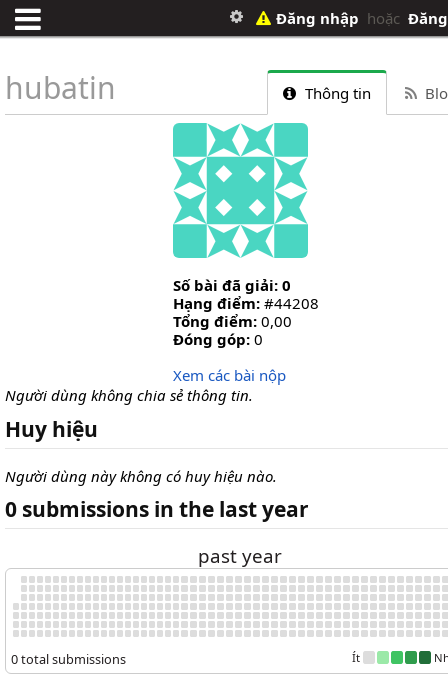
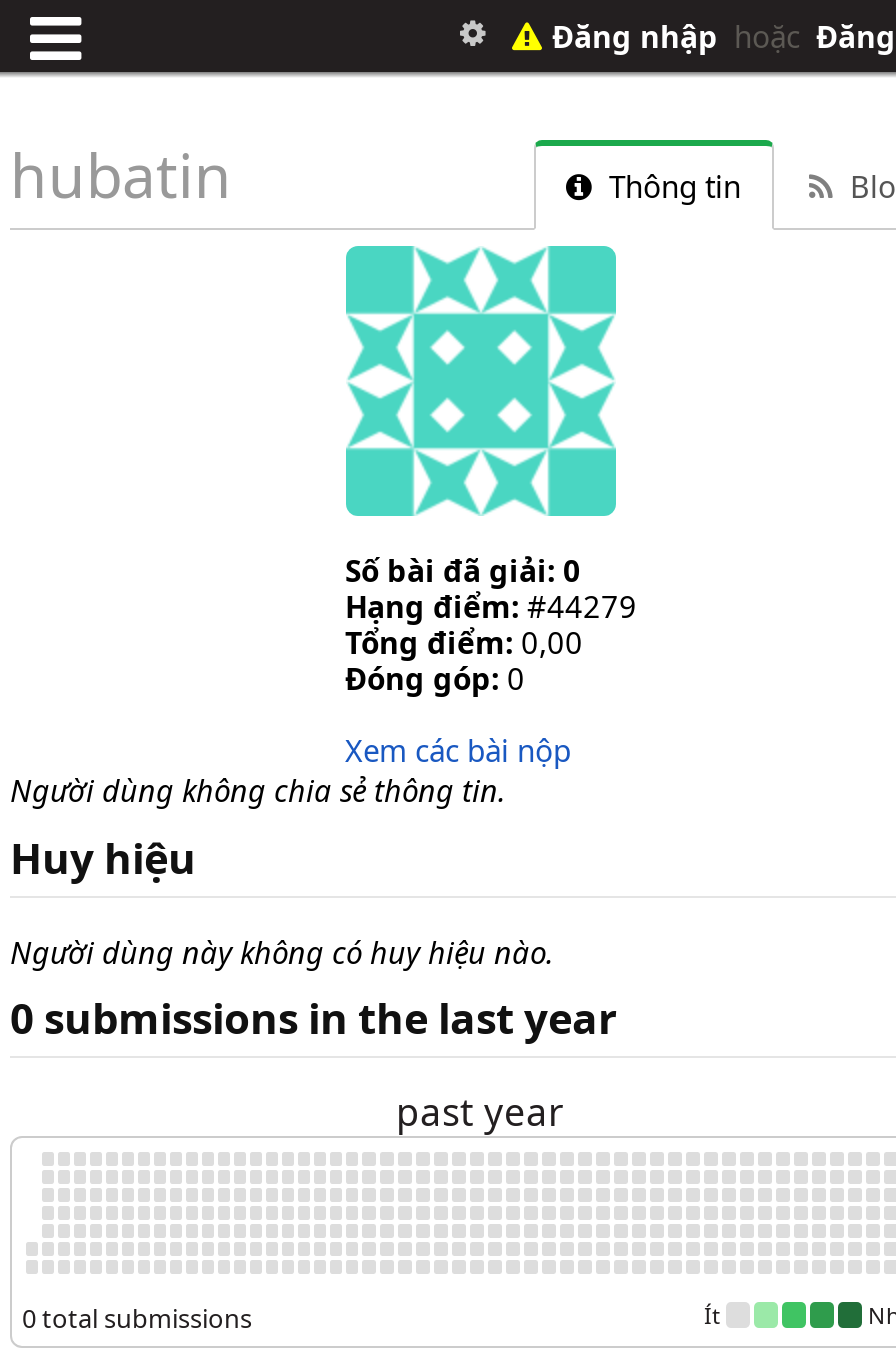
[172,293,318,313] Hạng điểm: #44208 -> [345,586,637,626] Hạng điểm: #44279

